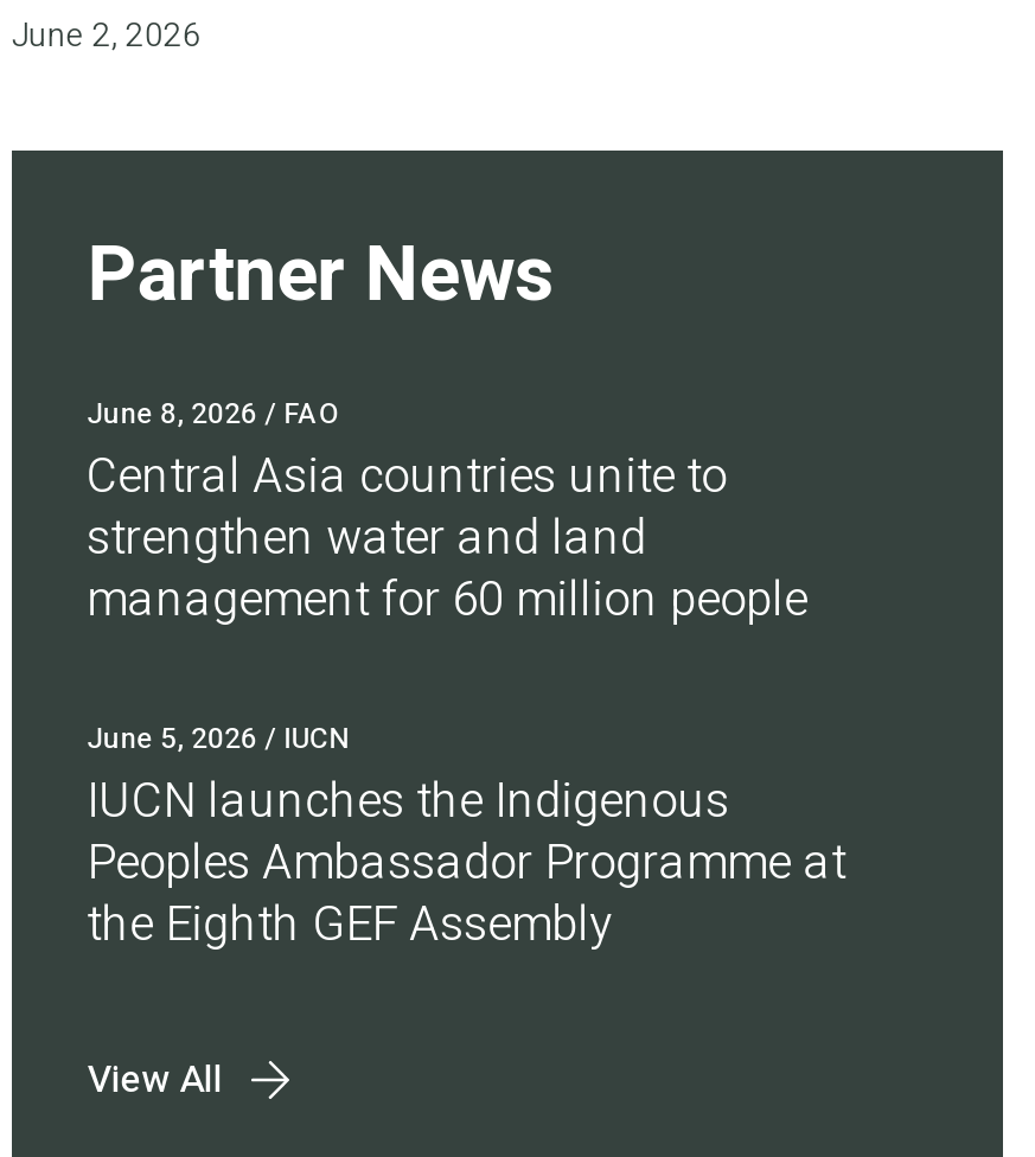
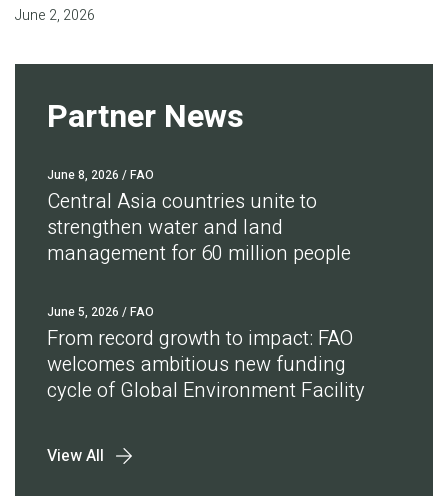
[87,718,846,960] June 5, 2026 / IUCN | IUCN launches the Indigenous | Peoples Ambassador Programme at | the Eighth GEF Assembly -> [47,303,365,405] June 5, 2026 / FAO | From record growth to impact: FAO | welcomes ambitious new funding | cycle of Global Environment Facility

